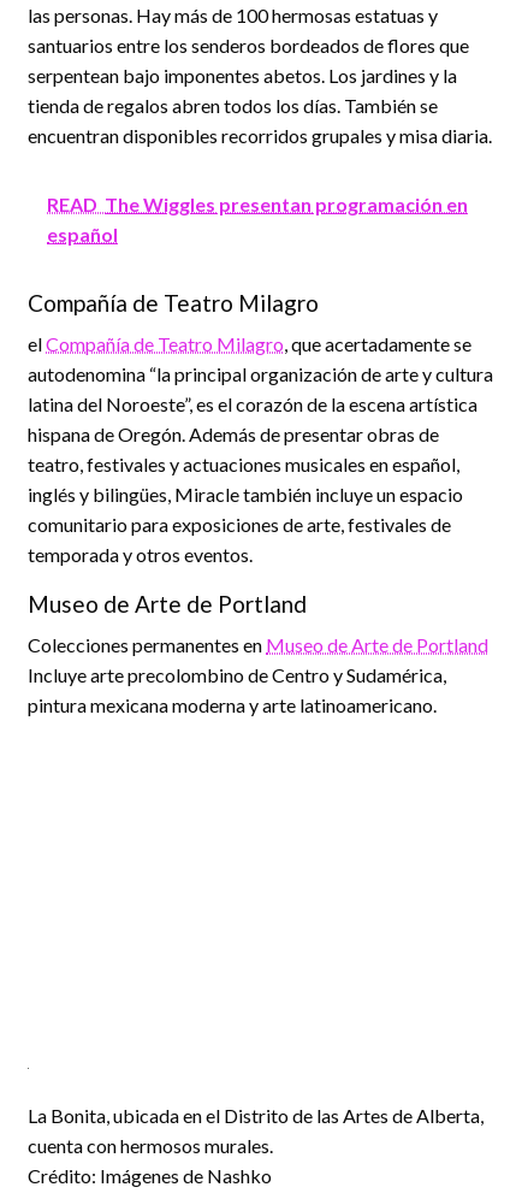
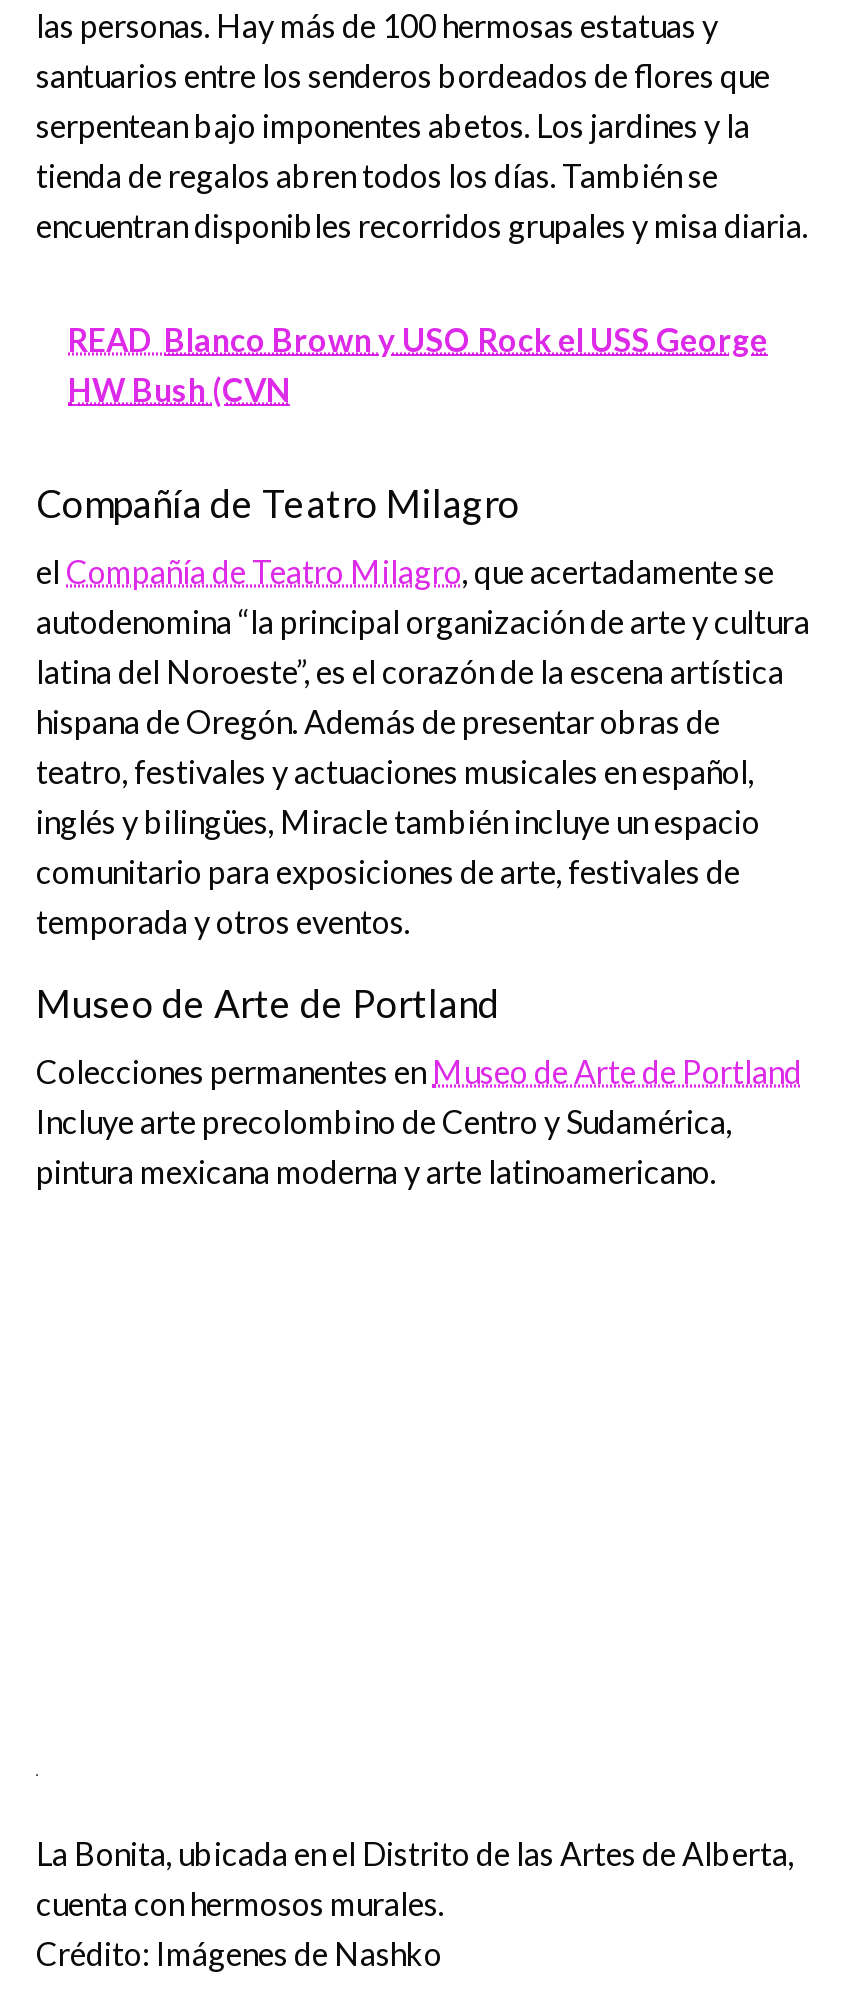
[47,193,468,246] READ The Wiggles presentan programación en | español -> [68,320,768,408] READ Blanco Brown y USO Rock el USS George | HW Bush (CVN

